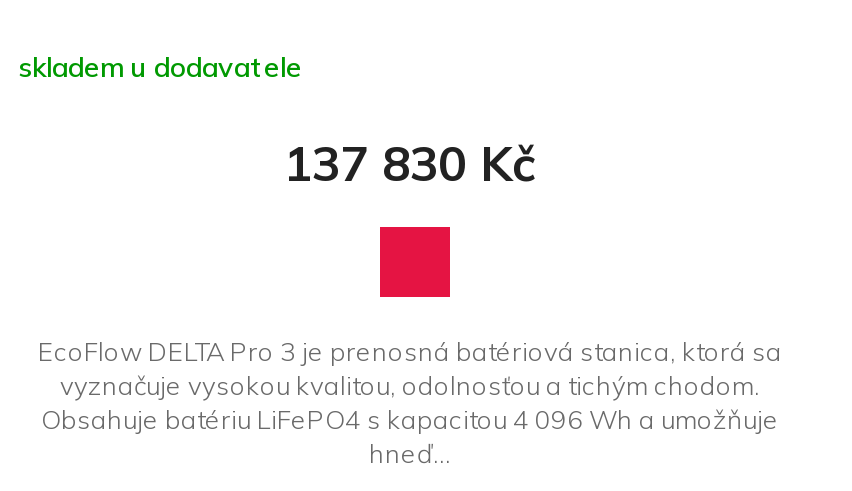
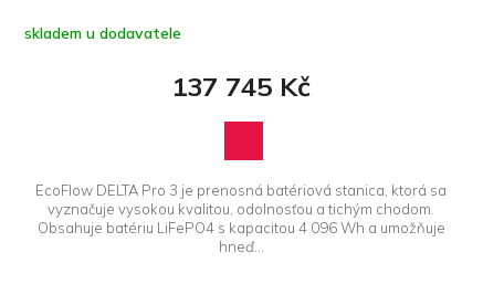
[284,132,536,192] 137 830 Kč -> [171,69,311,102] 137 745 Kč

